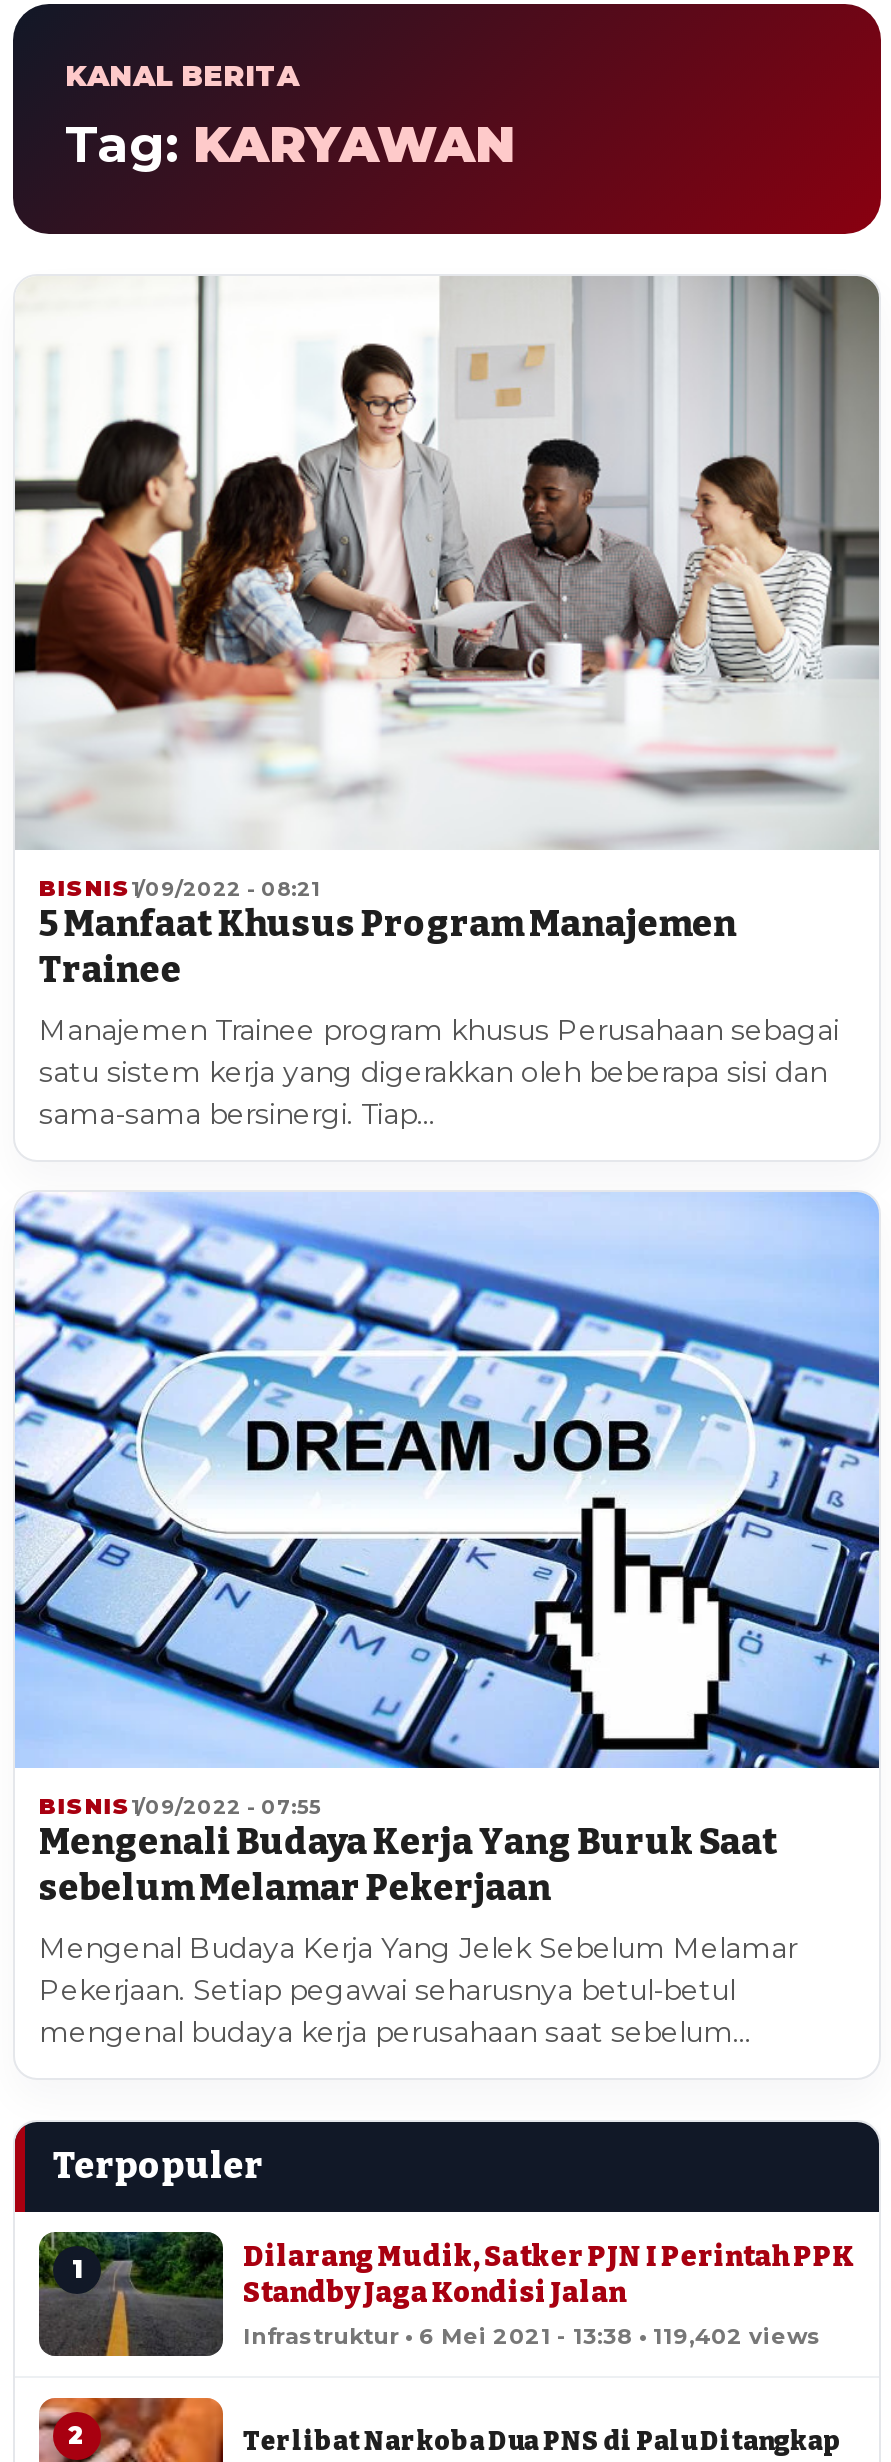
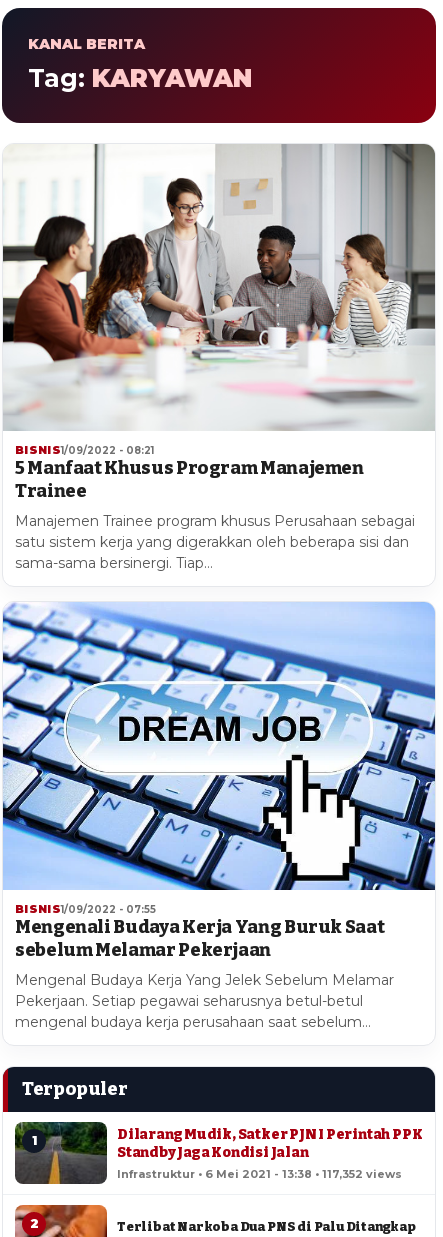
[243,2322,821,2350] Infrastruktur • 6 Mei 2021 - 13:38 • 119,402 views -> [117,1167,402,1181] Infrastruktur • 6 Mei 2021 - 13:38 • 117,352 views

